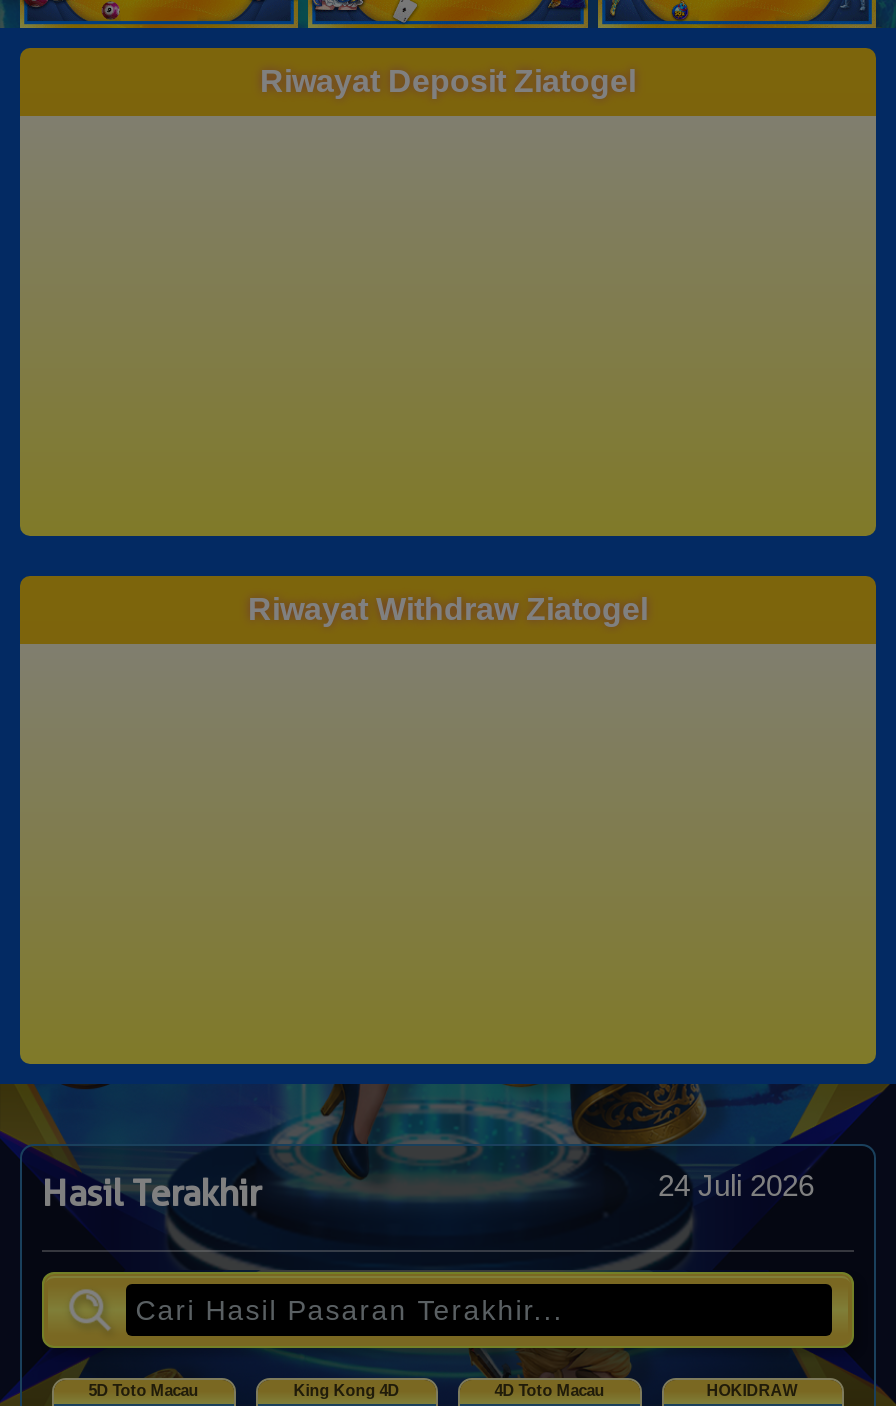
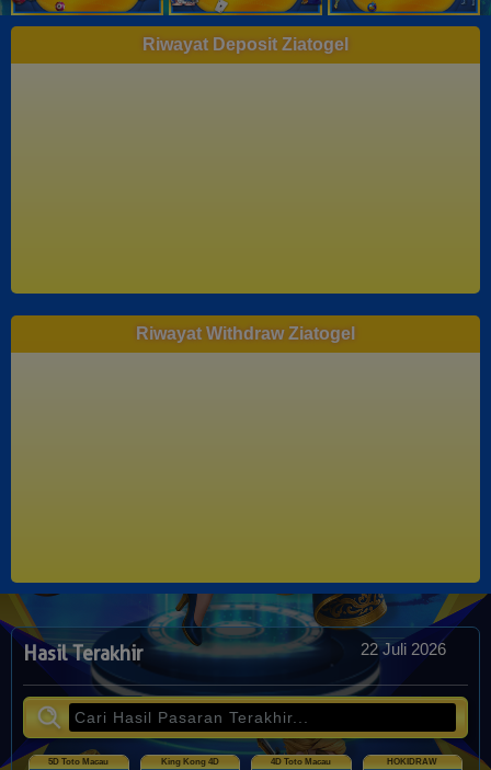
[658,1168,814,1202] 24 Juli 2026 -> [361,640,446,658] 22 Juli 2026

